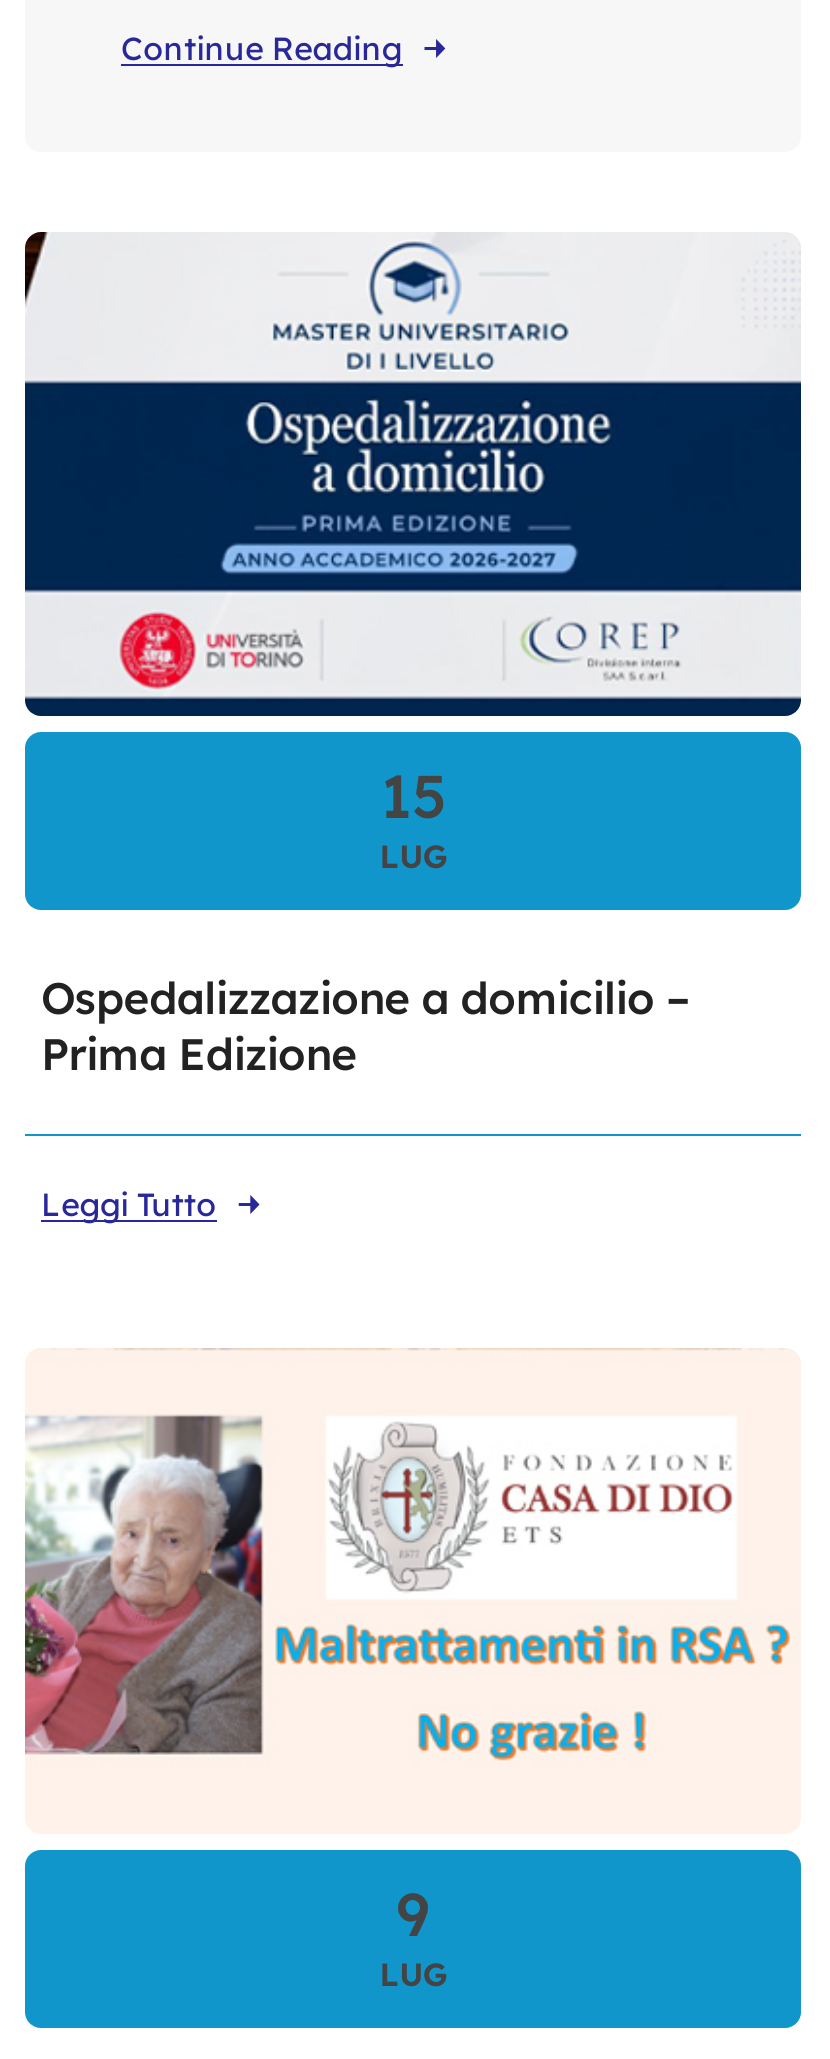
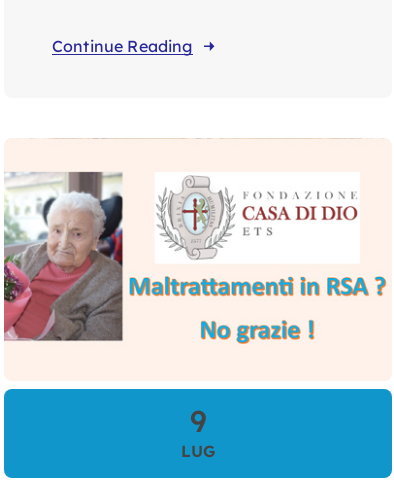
[23,229,803,595] [image] -> none
[23,611,803,1224] [image] | 15 | LUG | Ospedalizzazione a domicilio – | Prima Edizione | Leggi Tutto -> none

